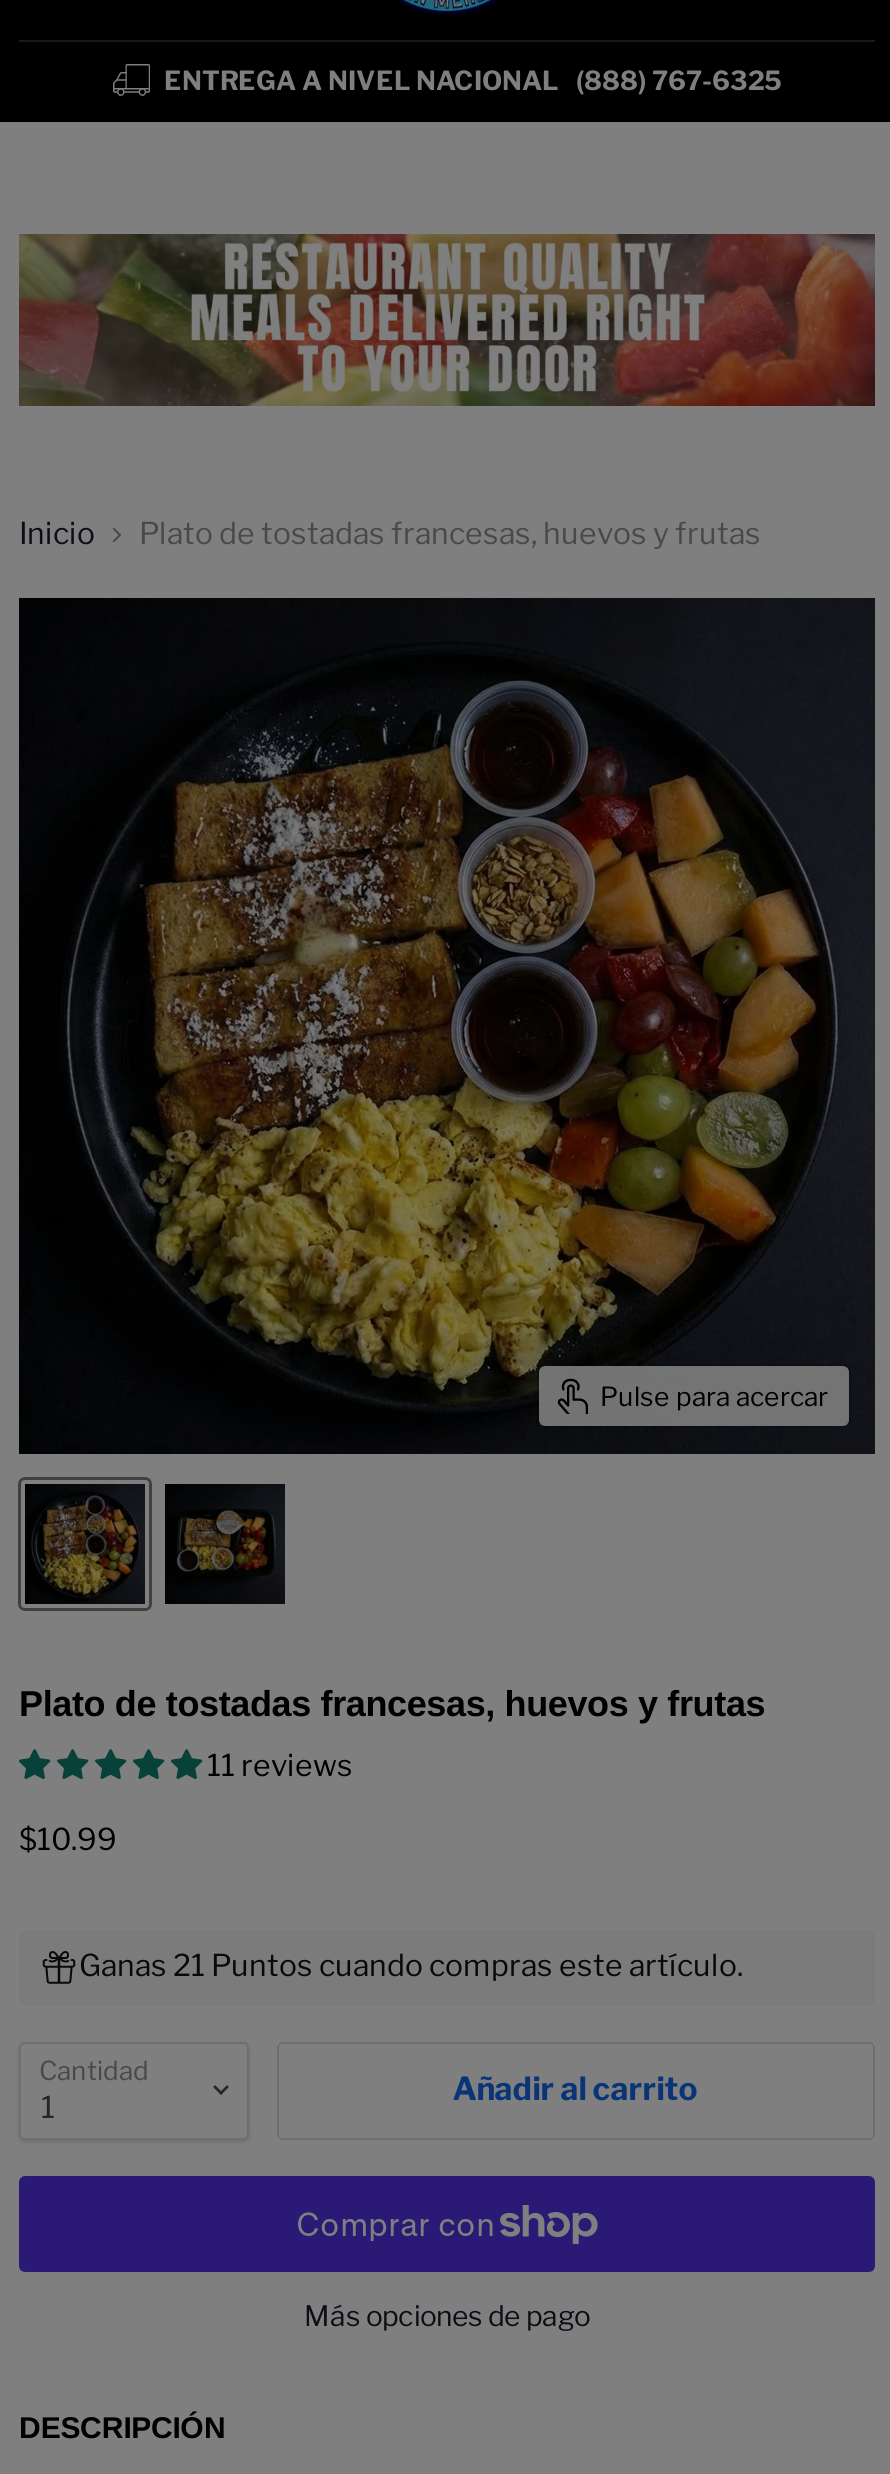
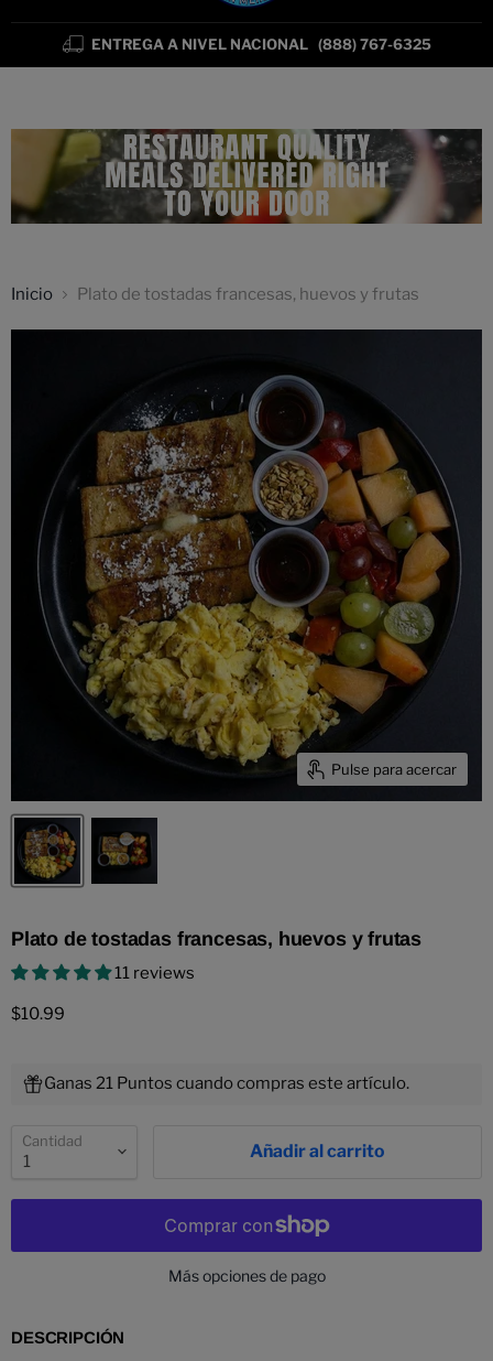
[19,232,877,408] [image] -> [11,128,483,225] [image]

